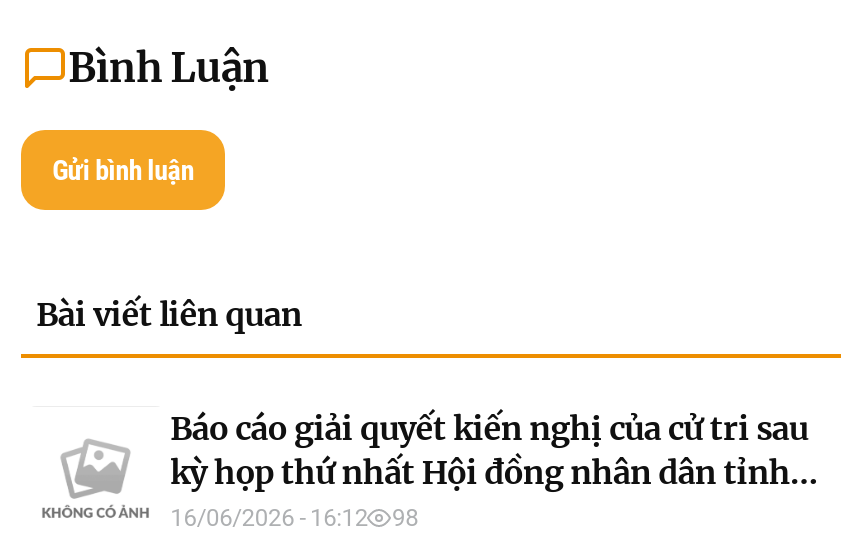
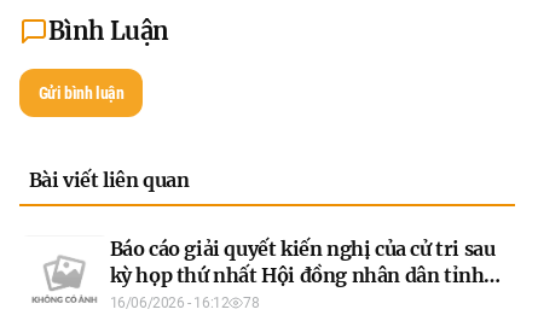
[392,504,418,532] 98 -> [244,294,260,311] 78

